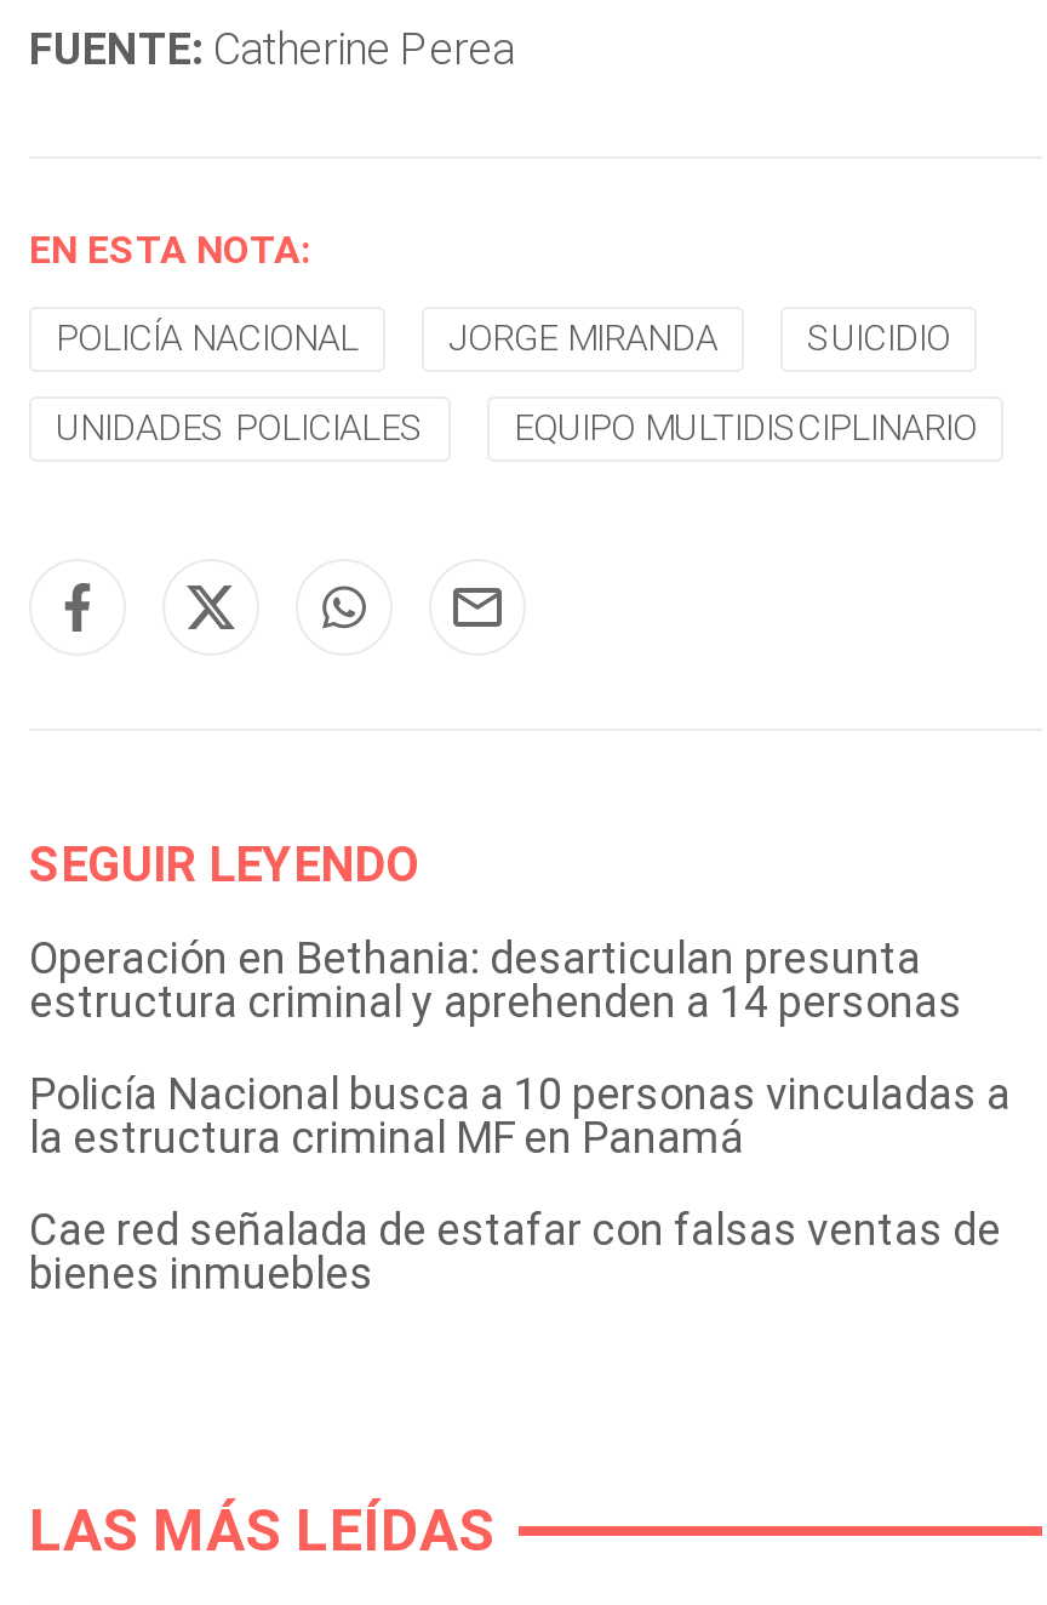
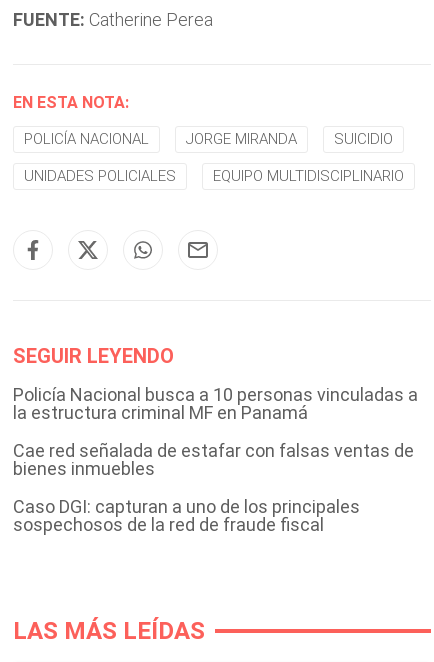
[29,932,962,1027] Operación en Bethania: desarticulan presunta | estructura criminal y aprehenden a 14 personas -> none
moved [29,1068,1011,1298] -> [13,384,418,479]: Policía Nacional busca a 10 personas vinculadas a | la estructura criminal MF en Panamá | Cae red señalada de estafar con falsas ventas de | bienes inmuebles
none -> [13,496,360,535] Caso DGI: capturan a uno de los principales | sospechosos de la red de fraude fiscal

